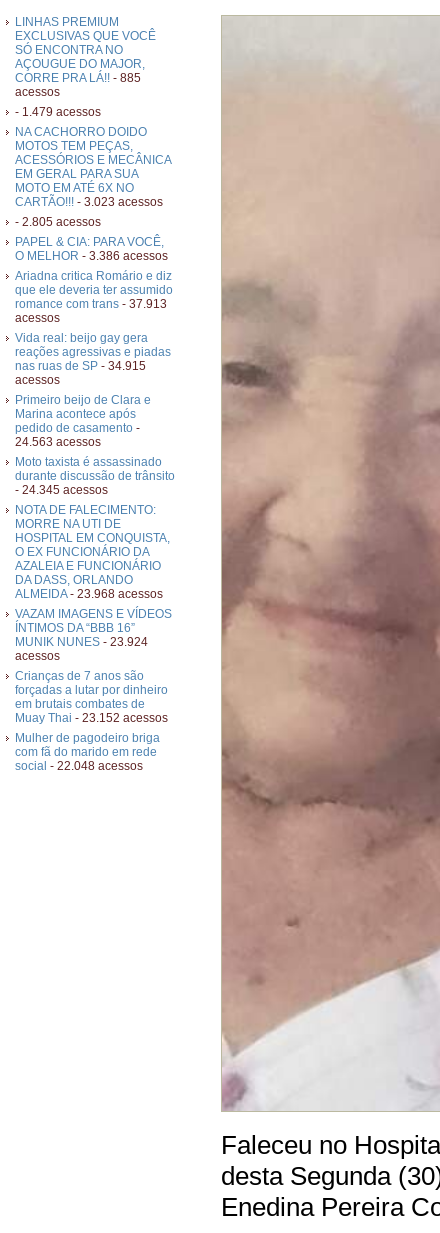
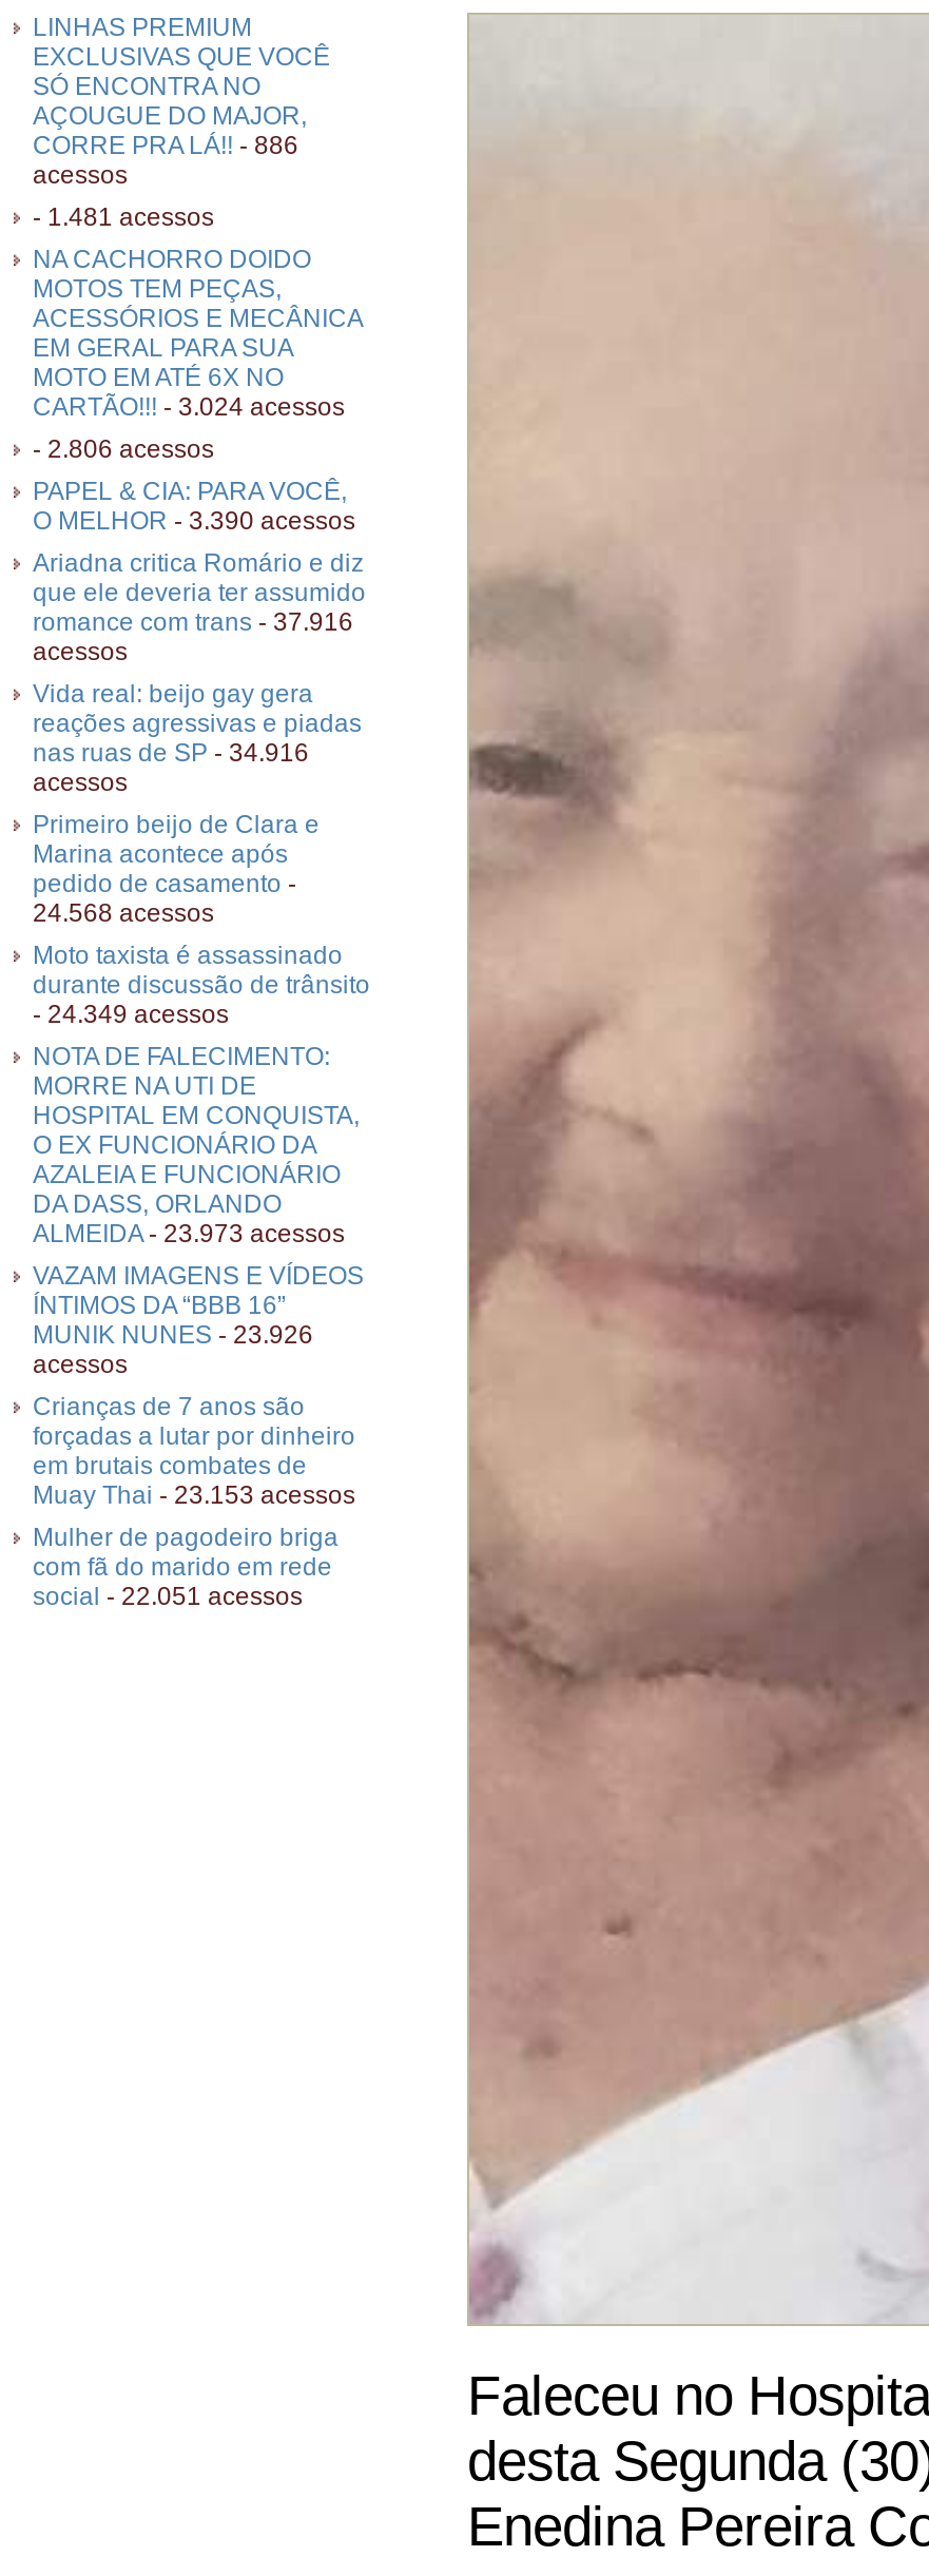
[15,71,141,85] CORRE PRA LÁ!! - 885 -> [33,131,298,160] CORRE PRA LÁ!! - 886
[15,105,101,119] - 1.479 acessos -> [33,202,214,232] - 1.481 acessos
[15,195,163,209] CARTÃO!!! - 3.023 acessos -> [33,392,345,422] CARTÃO!!! - 3.024 acessos
[15,215,101,229] - 2.805 acessos -> [33,434,214,464] - 2.806 acessos
[15,249,168,263] O MELHOR - 3.386 acessos -> [33,506,355,535] O MELHOR - 3.390 acessos
[15,297,167,311] romance com trans - 37.913 -> [33,607,353,637] romance com trans - 37.916
[15,359,146,373] nas ruas de SP - 34.915 -> [33,738,309,767] nas ruas de SP - 34.916
[15,435,101,449] 24.563 acessos -> [33,898,214,928] 24.568 acessos
[15,483,108,497] - 24.345 acessos -> [33,999,229,1029] - 24.349 acessos
[15,587,163,601] ALMEIDA - 23.968 acessos -> [33,1219,345,1248] ALMEIDA - 23.973 acessos
[15,635,148,649] MUNIK NUNES - 23.924 -> [33,1320,313,1349] MUNIK NUNES - 23.926
[15,711,168,725] Muay Thai - 23.152 acessos -> [33,1480,355,1510] Muay Thai - 23.153 acessos
[15,759,143,773] social - 22.048 acessos -> [33,1581,303,1611] social - 22.051 acessos

